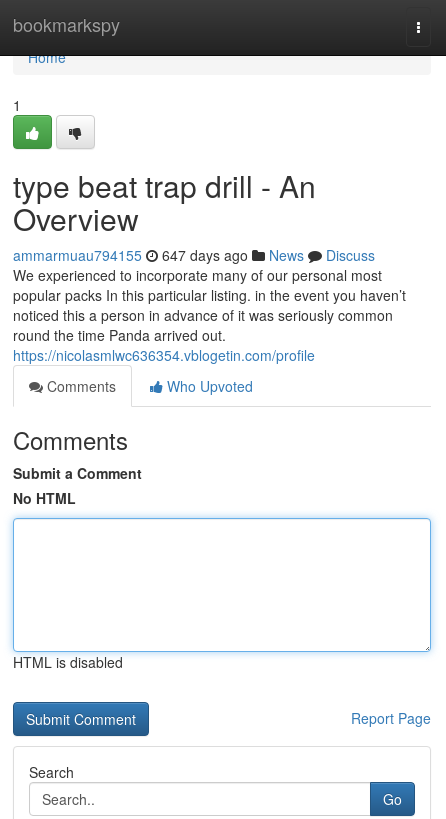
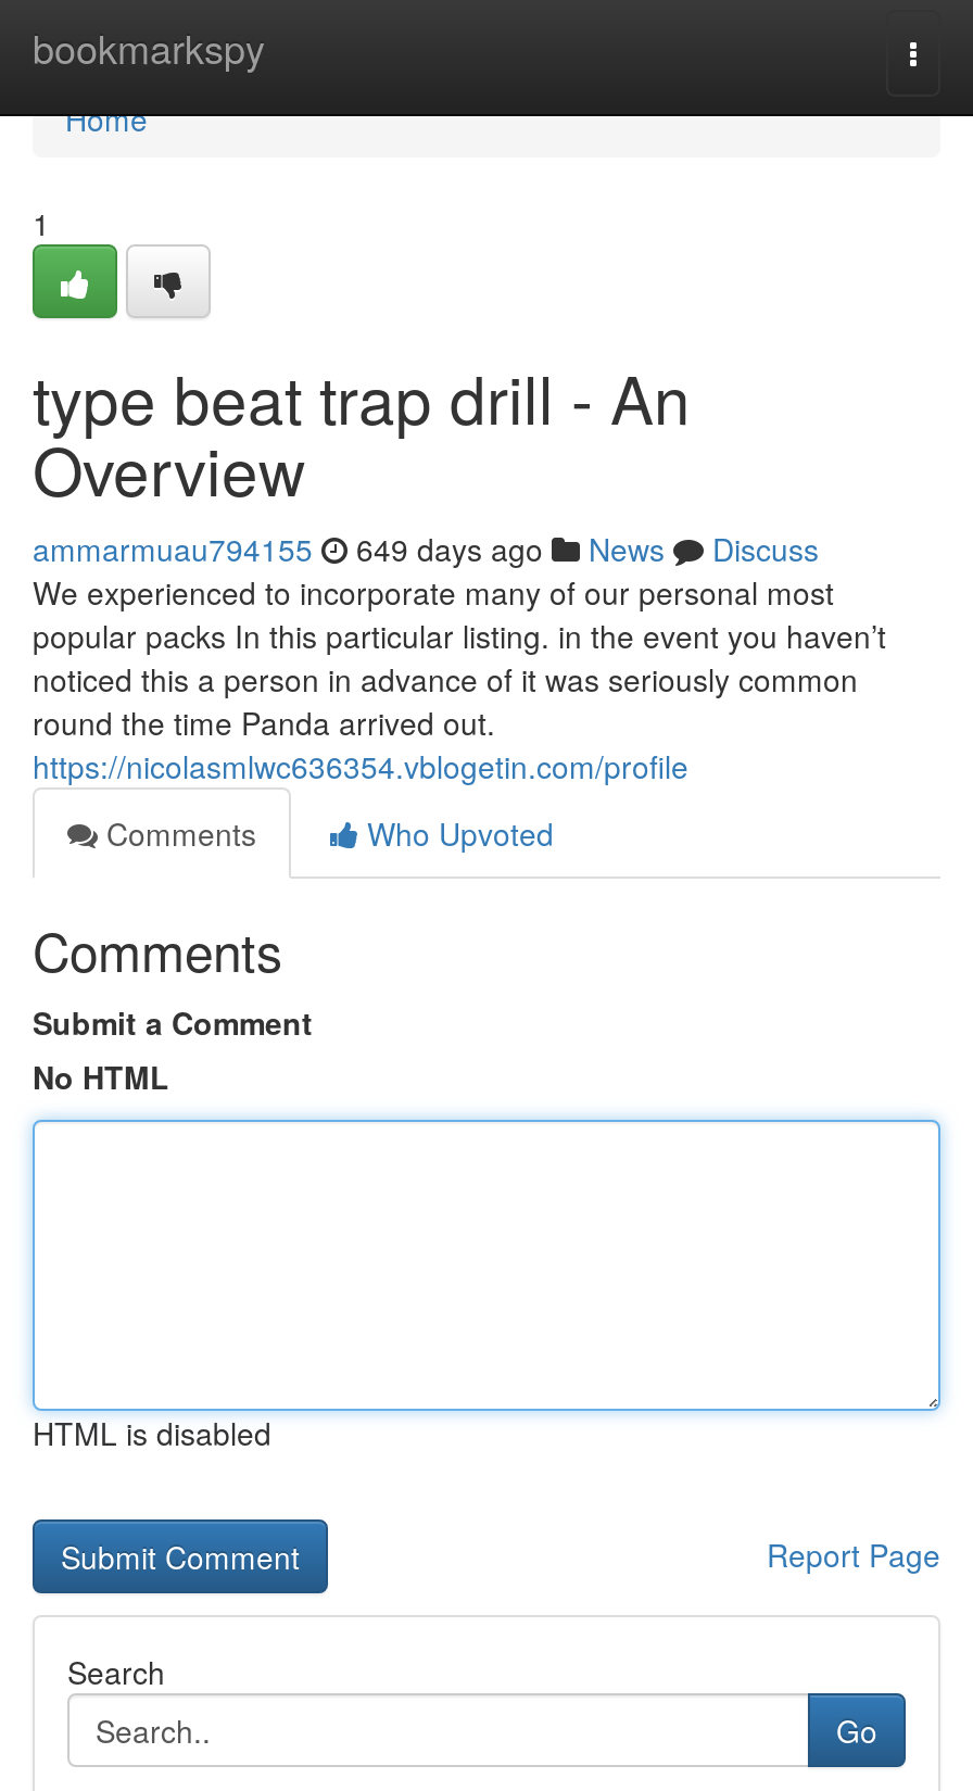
[13,245,375,265] ammarmuau794155 647 days ago News Discuss -> [33,527,819,570] ammarmuau794155 649 days ago News Discuss

